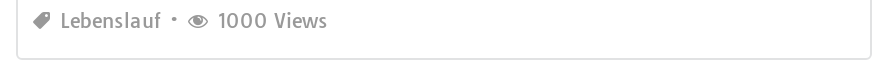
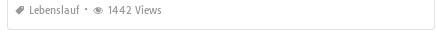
[218,8,328,34] 1000 Views -> [108,4,162,17] 1442 Views

